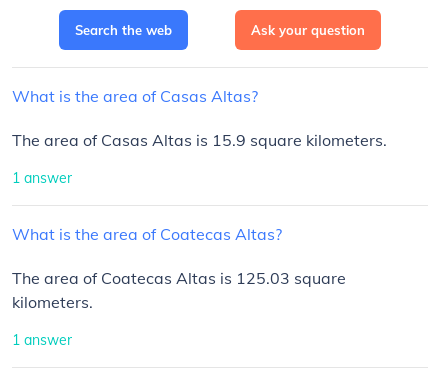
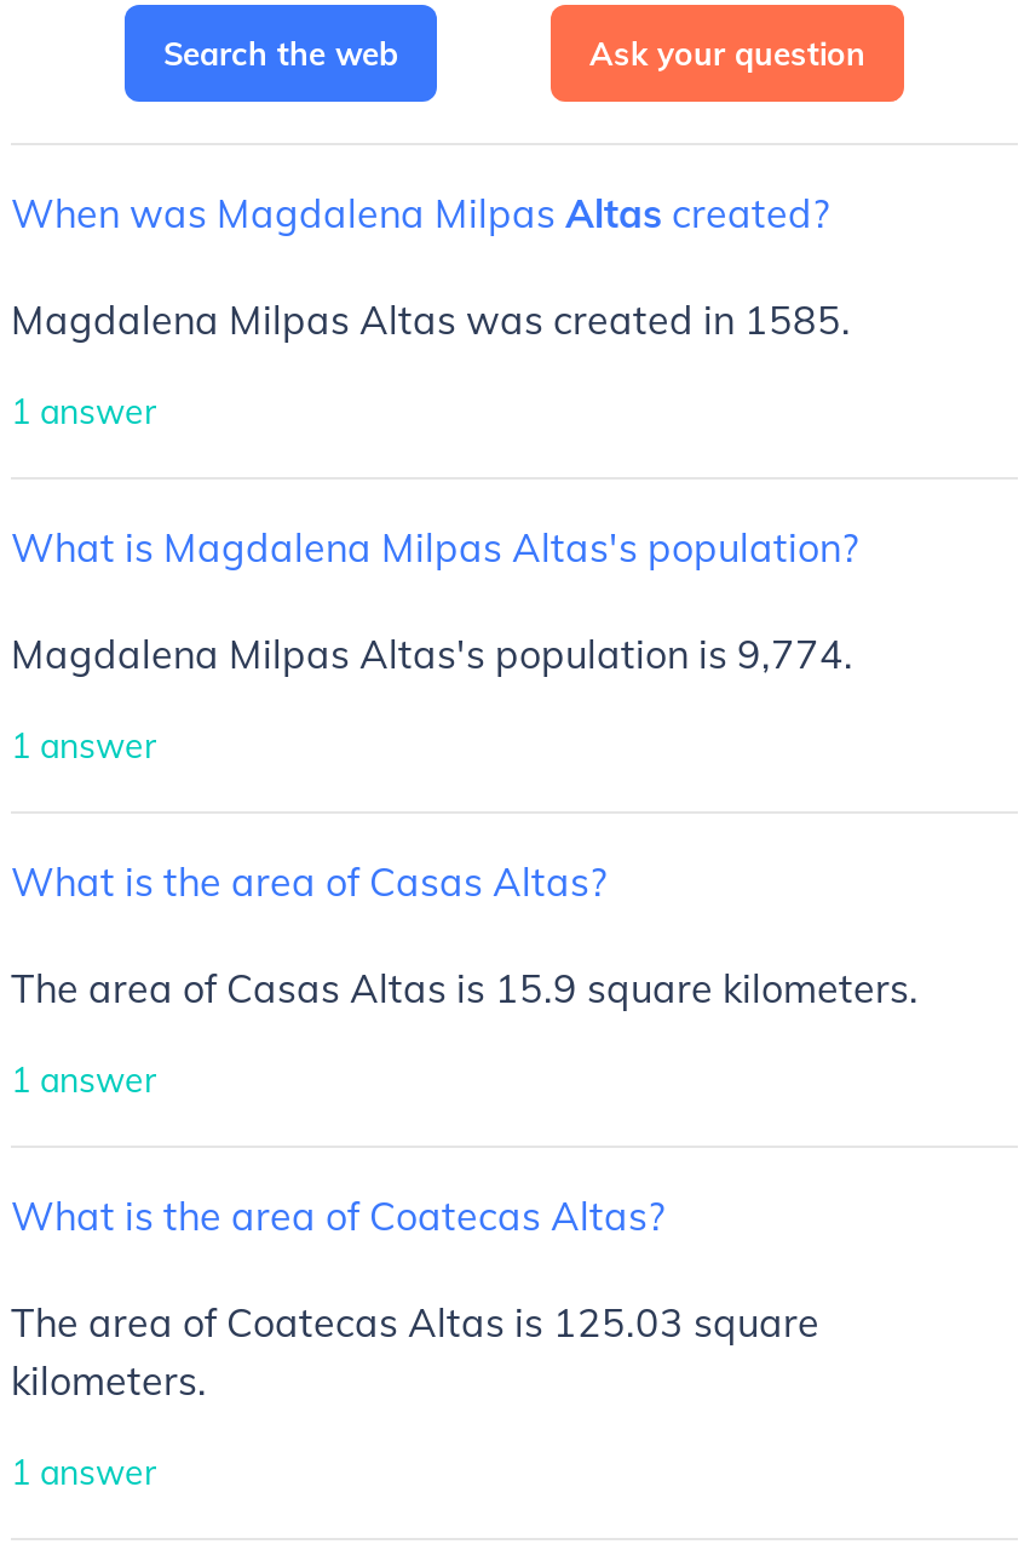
none -> [11,189,858,768] When was Magdalena Milpas Altas created? | Magdalena Milpas Altas was created in 1585. | 1 answer | What is Magdalena Milpas Altas's population? | Magdalena Milpas Altas's population is 9,774. | 1 answer

